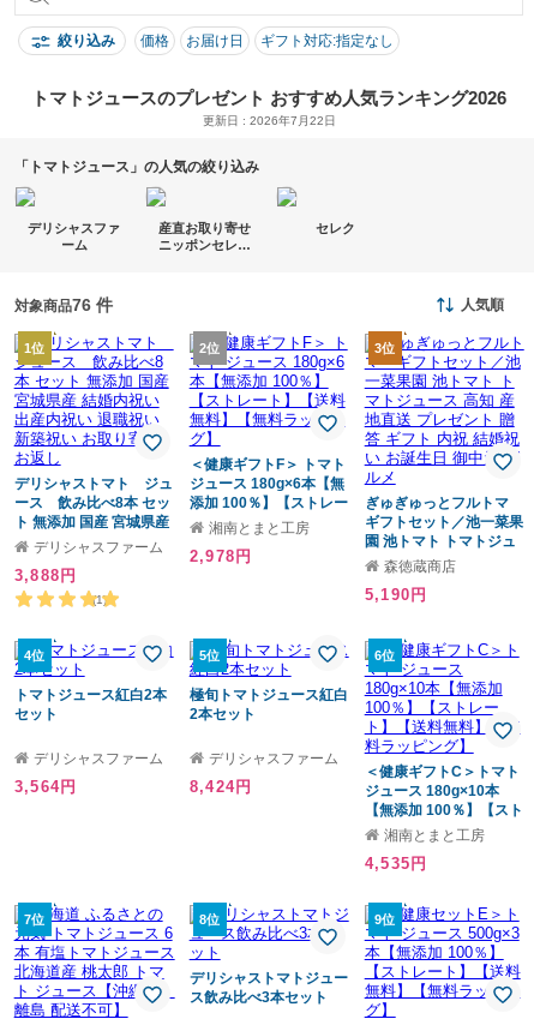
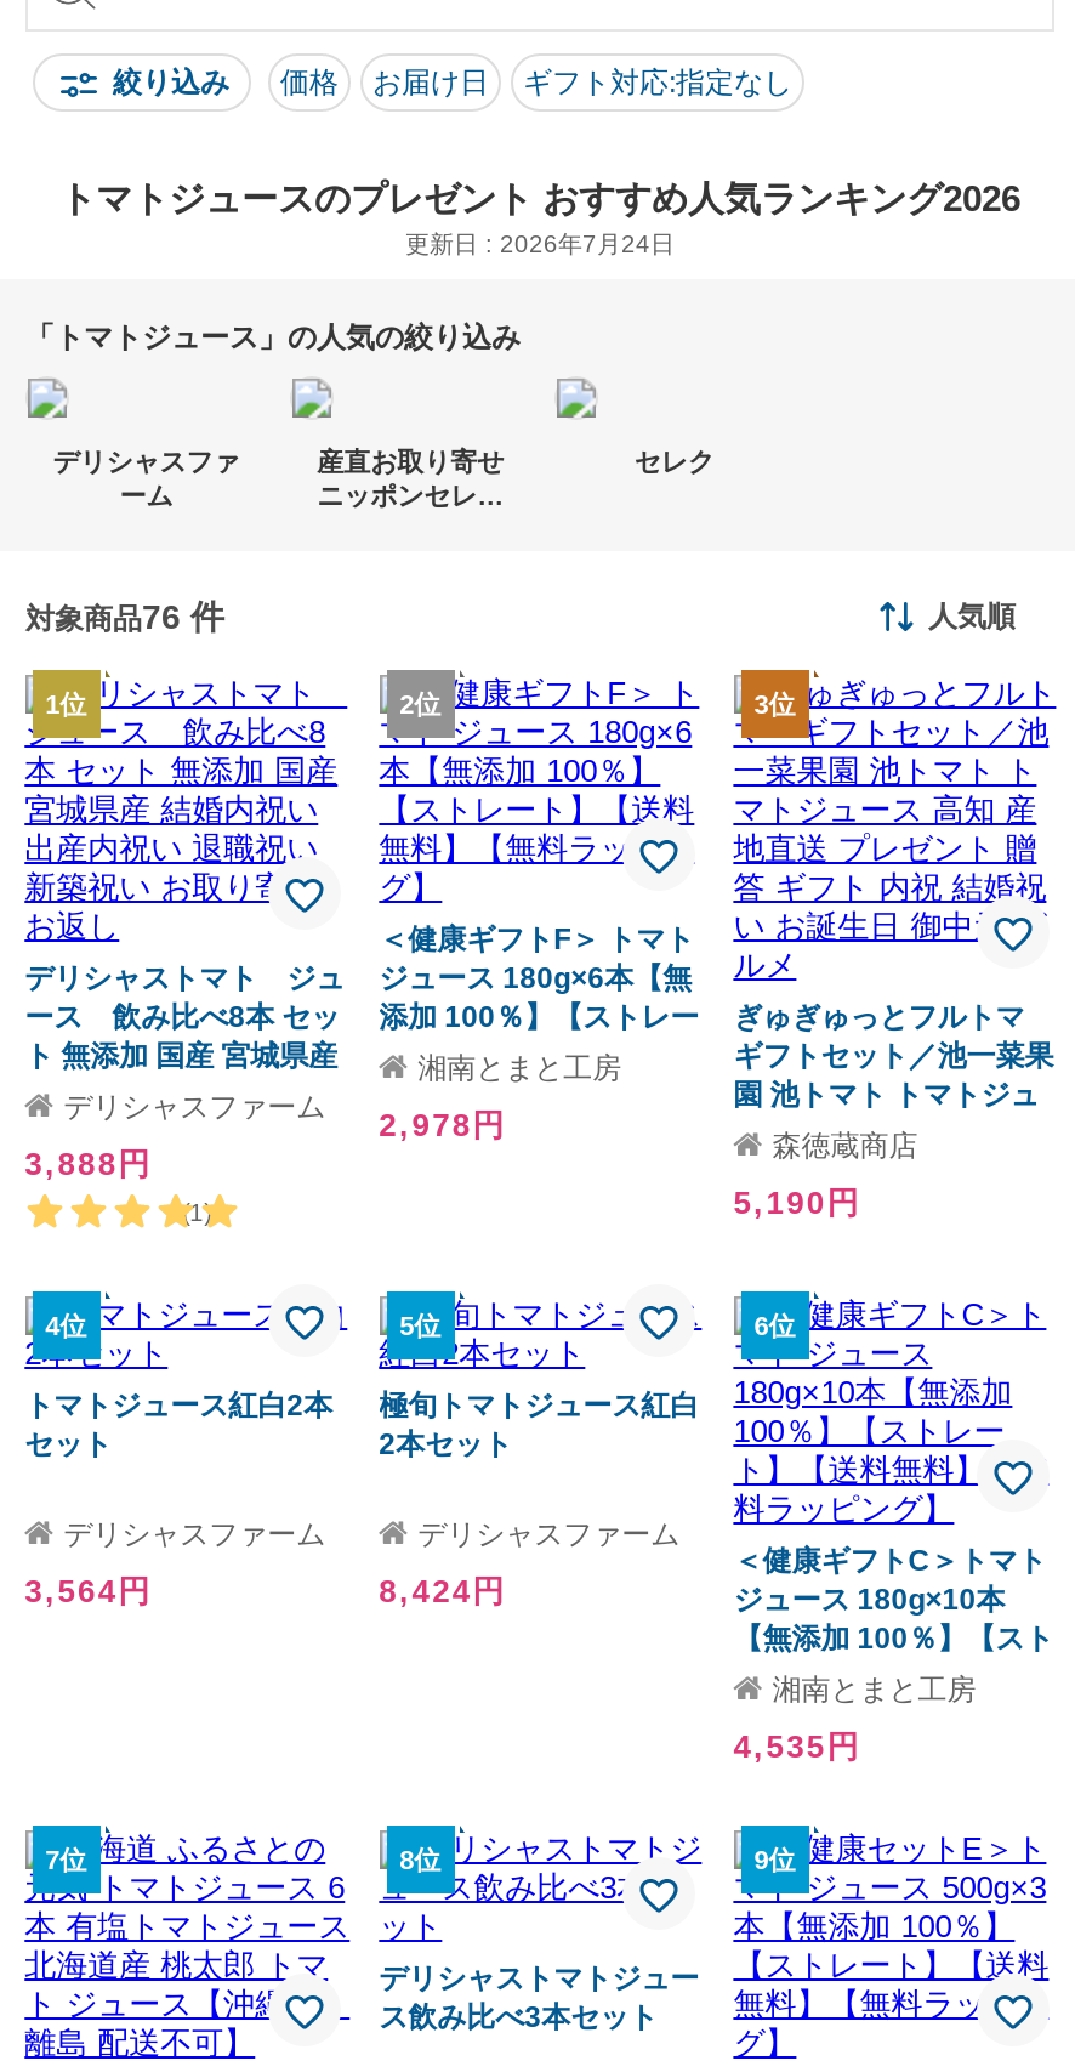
[202,114,335,127] 更新日 : 2026年7月22日 -> [405,231,675,257] 更新日 : 2026年7月24日

